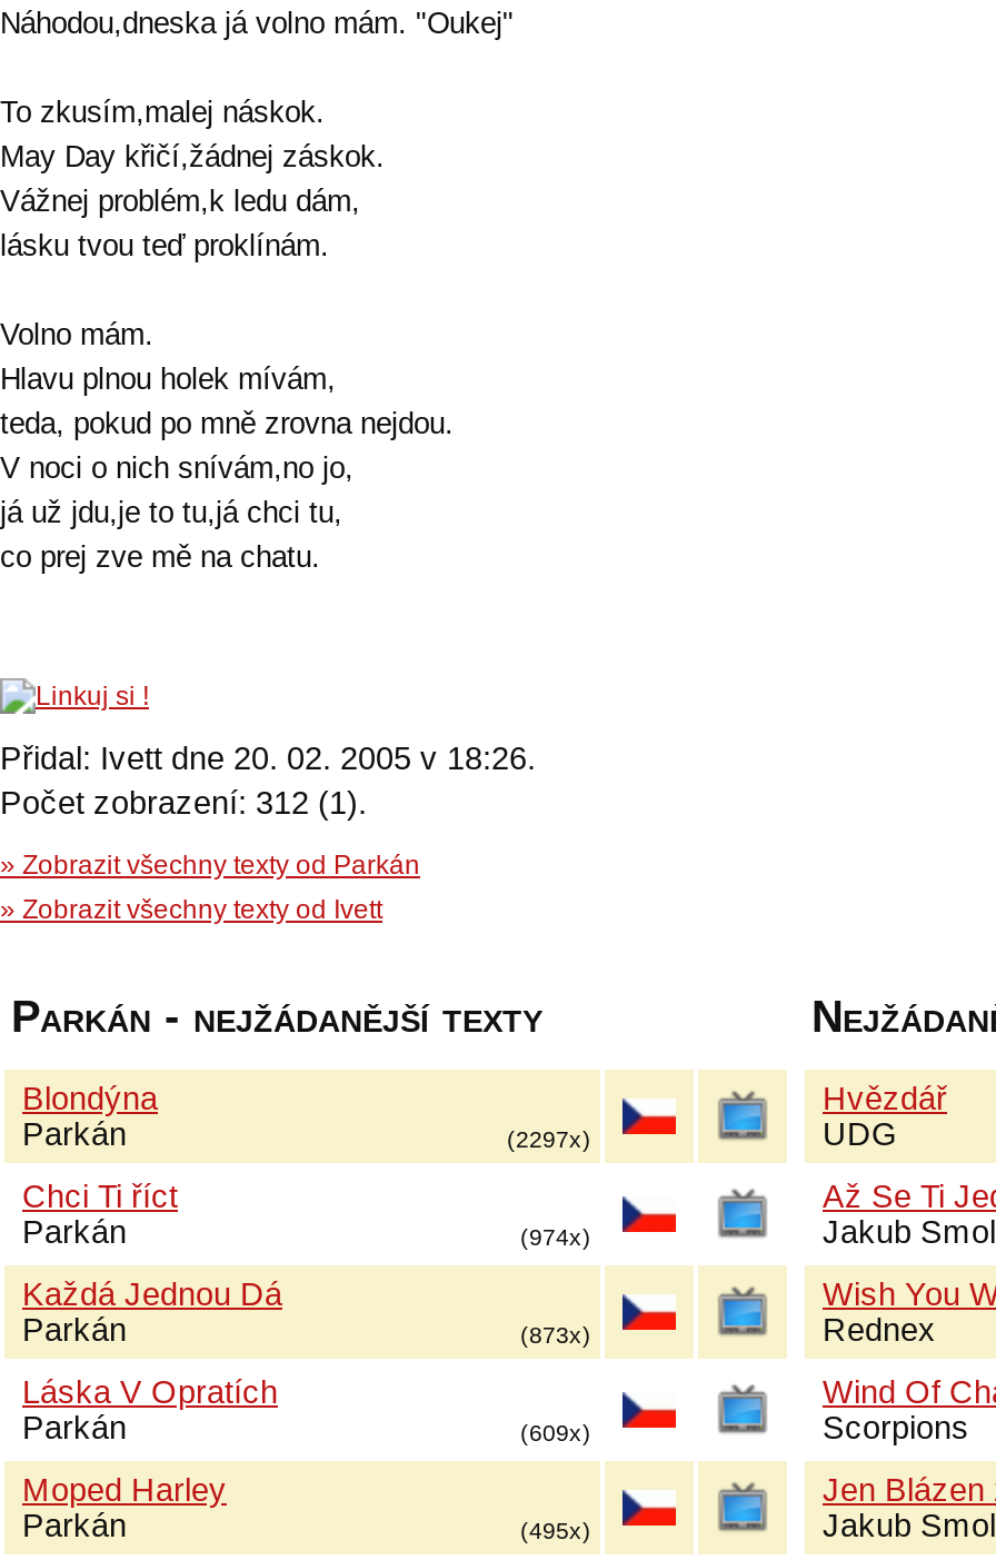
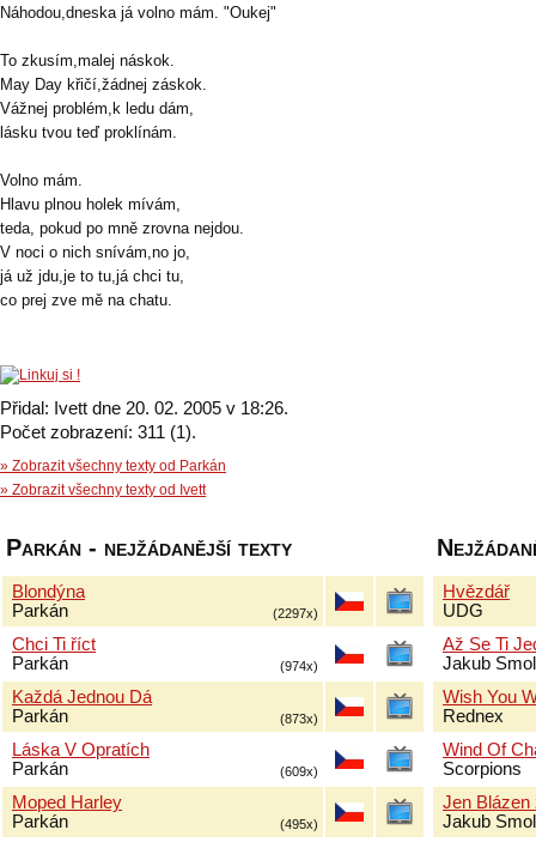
[0,785,367,821] Počet zobrazení: 312 (1). -> [0,423,196,442] Počet zobrazení: 311 (1).

